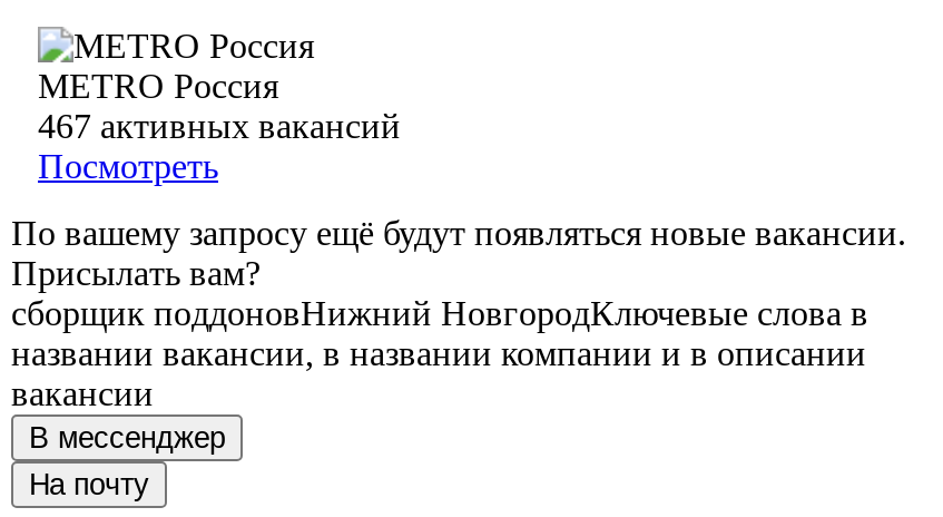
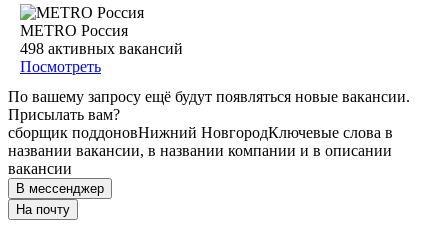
[38,108,401,146] 467 активных вакансий -> [20,40,183,57] 498 активных вакансий

